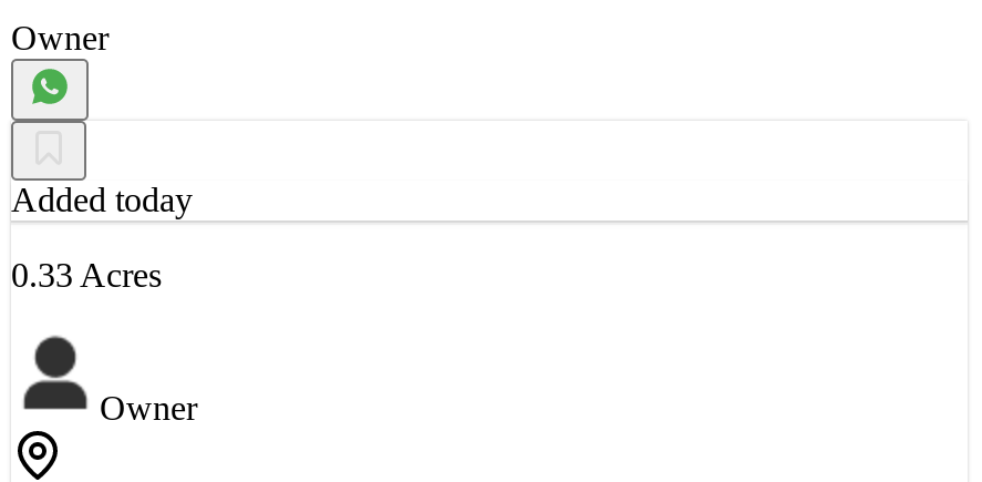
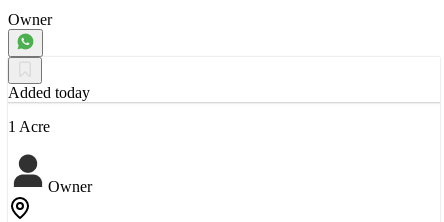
[11,257,162,295] 0.33 Acres -> [8,118,50,135] 1 Acre

